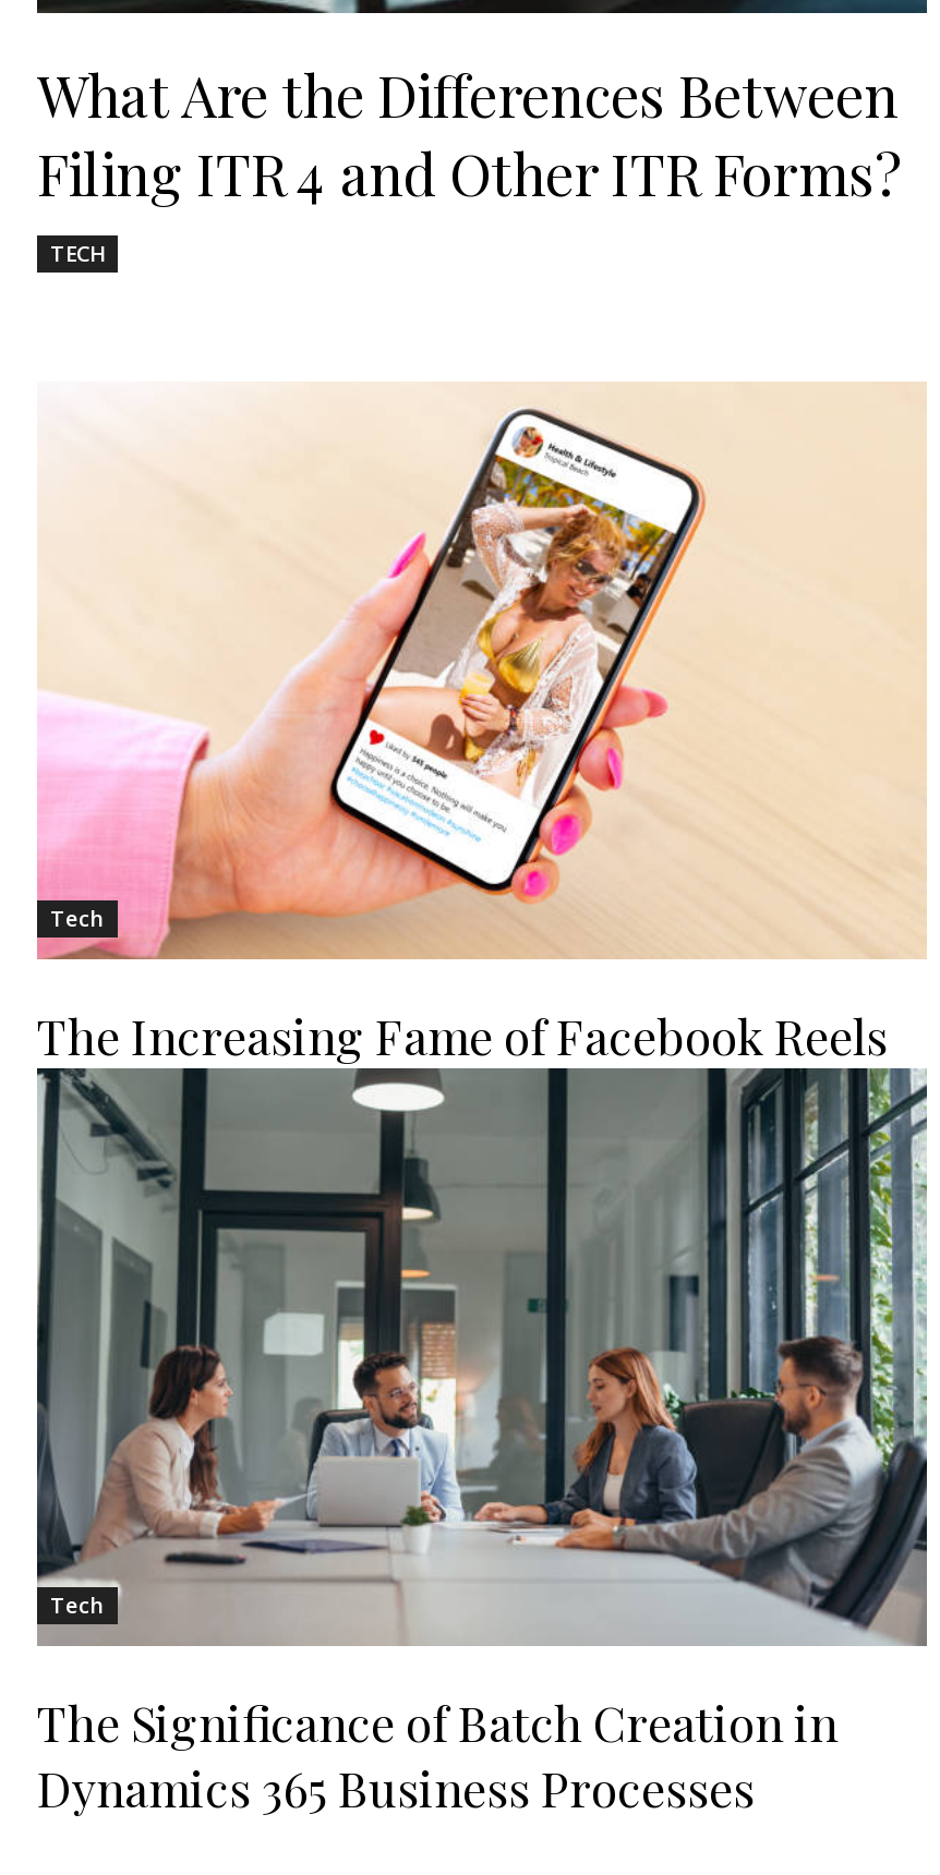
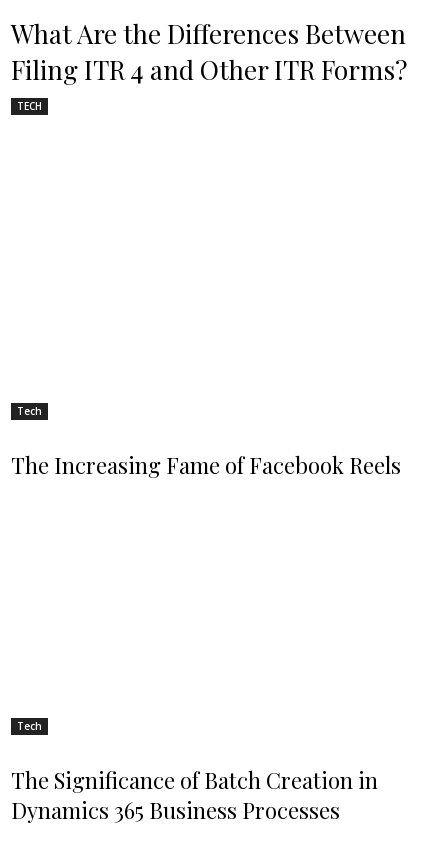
[35,382,927,961] [image] -> none
[35,1066,929,1648] [image] -> none

